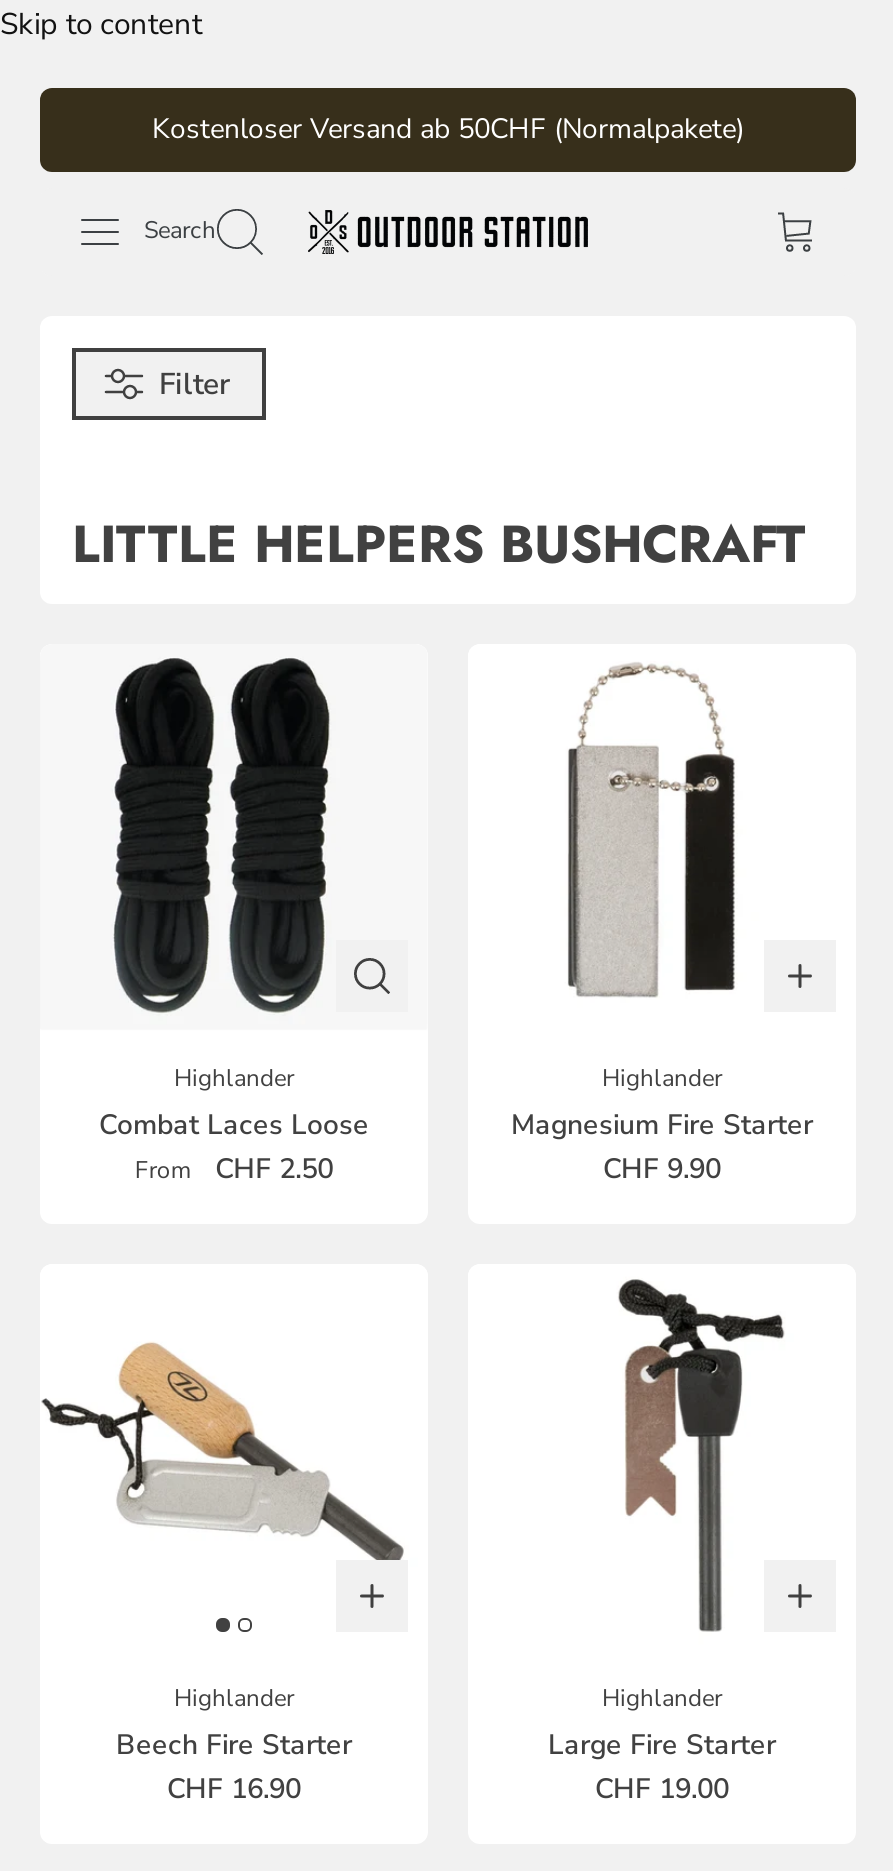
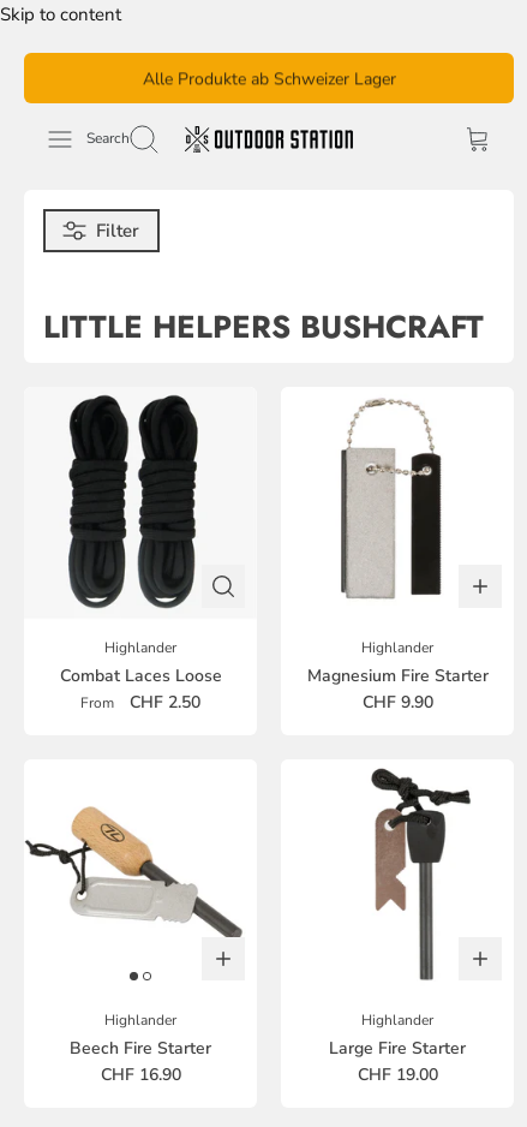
[152,110,744,148] Kostenloser Versand ab 50CHF (Normalpakete) -> [142,66,396,89] Alle Produkte ab Schweizer Lager

